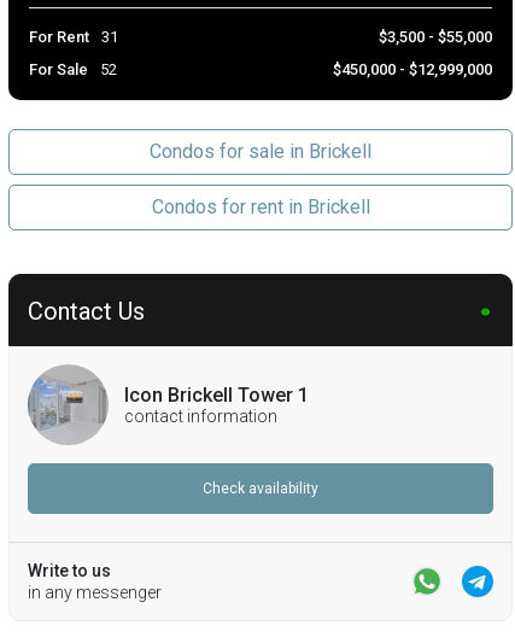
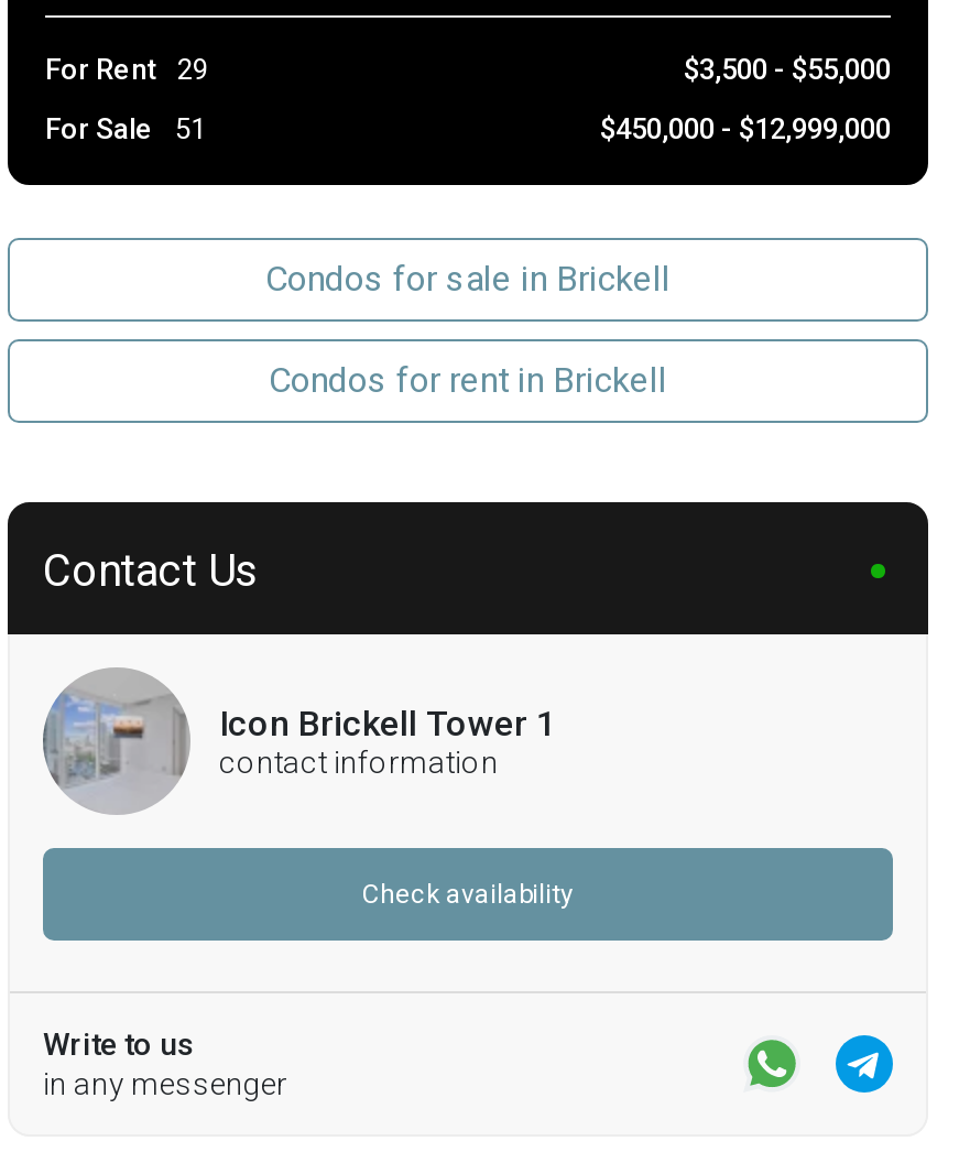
[29,28,118,46] For Rent 31 -> [45,53,208,86] For Rent 29
[29,60,117,78] For Sale 52 -> [45,112,206,145] For Sale 51

